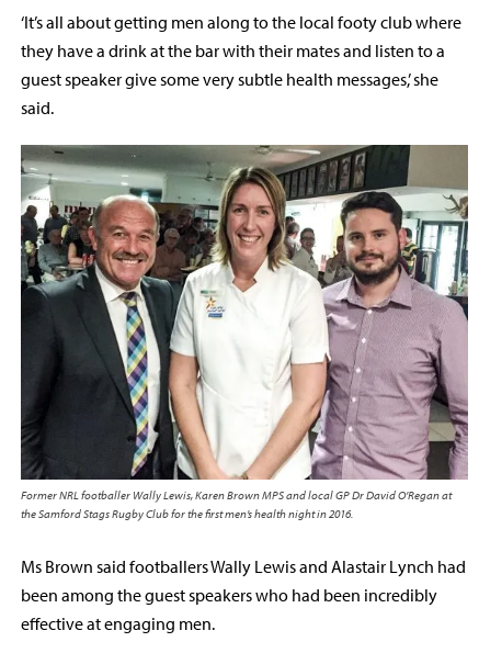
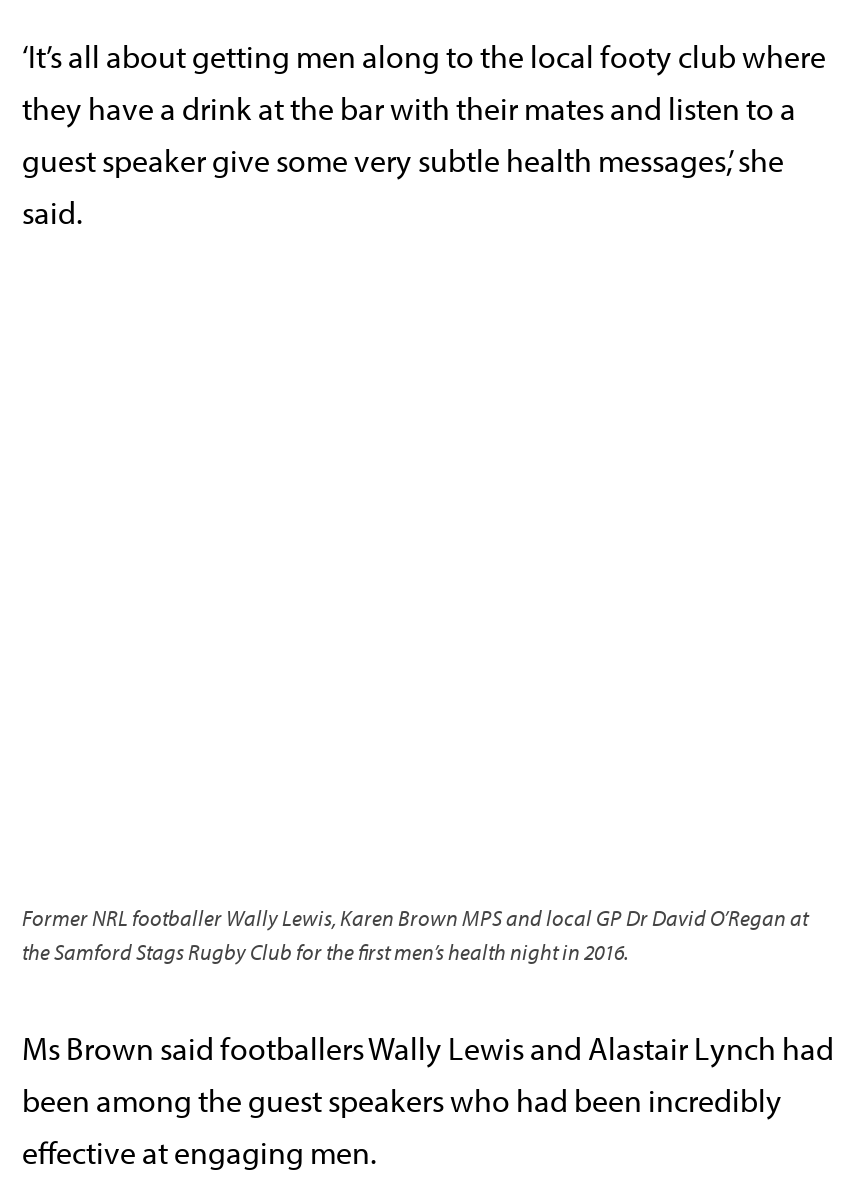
[20,144,469,481] [image] -> none

